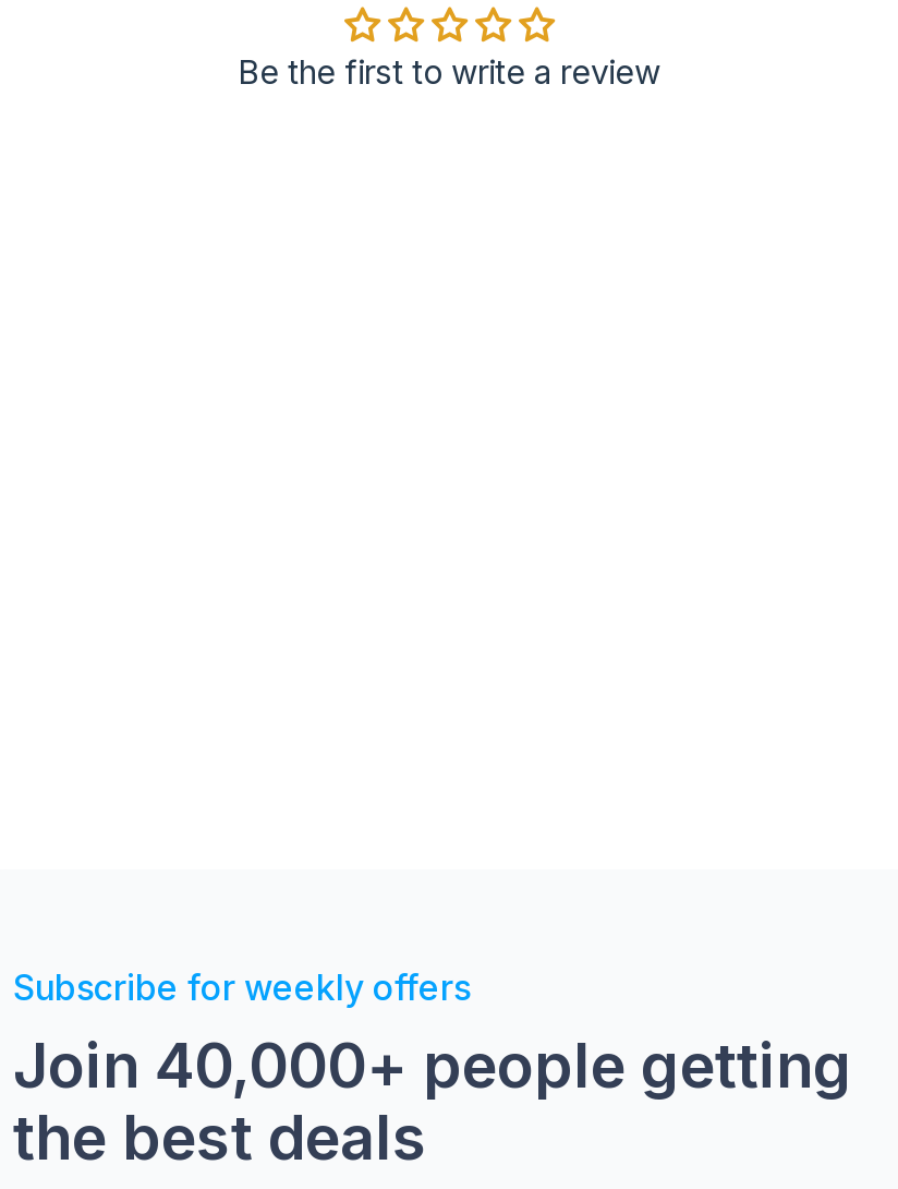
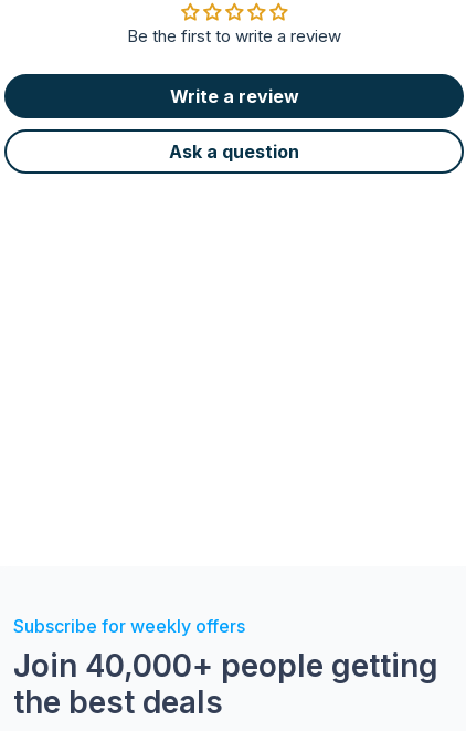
none -> [169,85,299,162] Write a review | Ask a question

